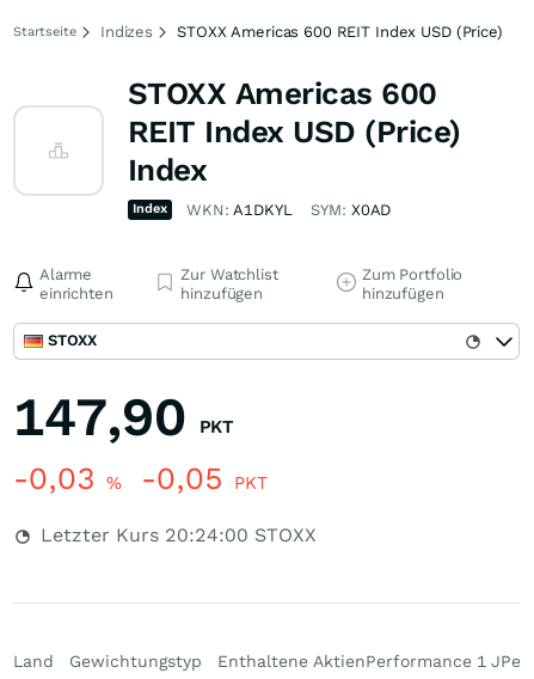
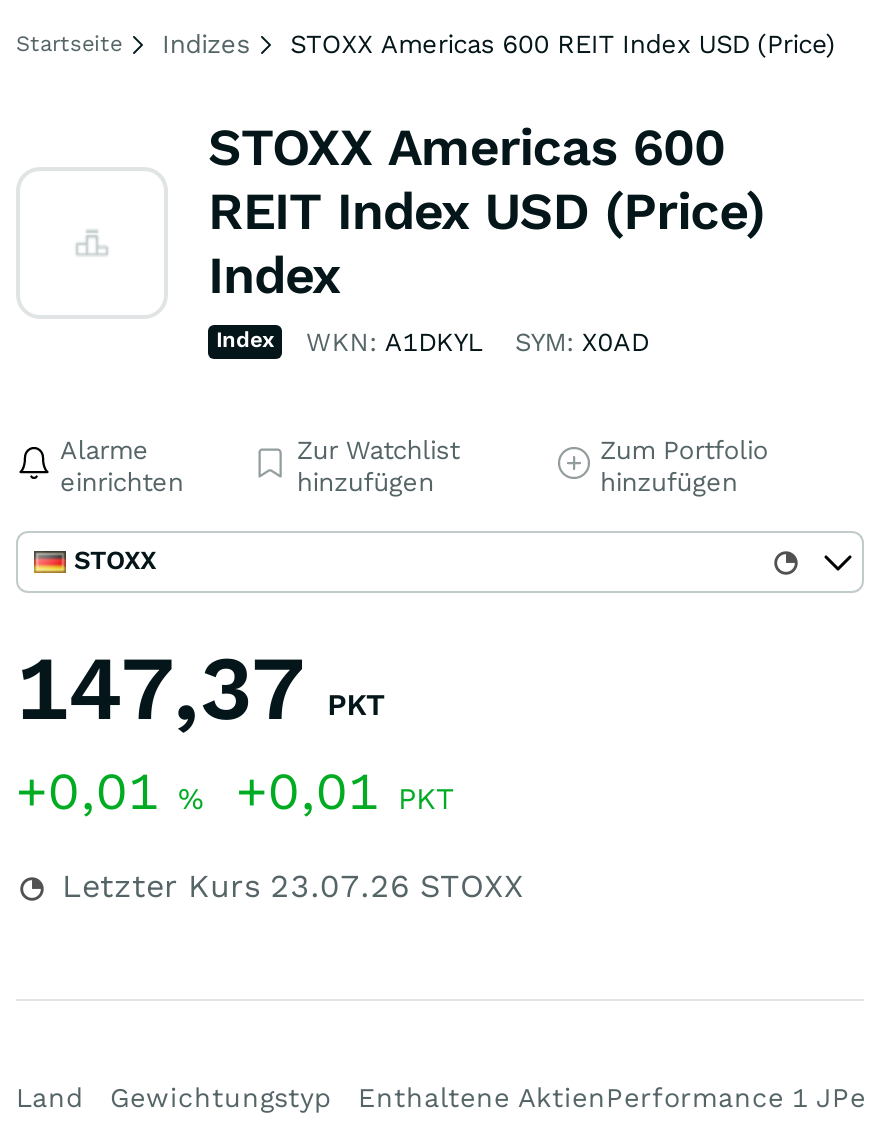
[13,385,234,448] 147,90 PKT -> [16,635,385,741] 147,37 PKT
[13,460,268,496] -0,03% -0,05 PKT -> [16,761,454,821] +0,01% +0,01 PKT
[35,524,317,546] Letzter Kurs 20:24:00 STOXX -> [52,867,524,905] Letzter Kurs 23.07.26 STOXX

